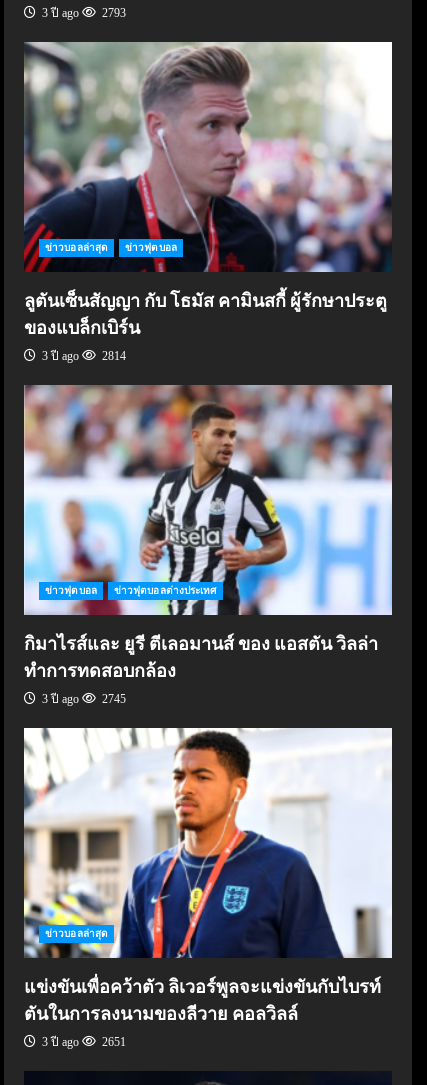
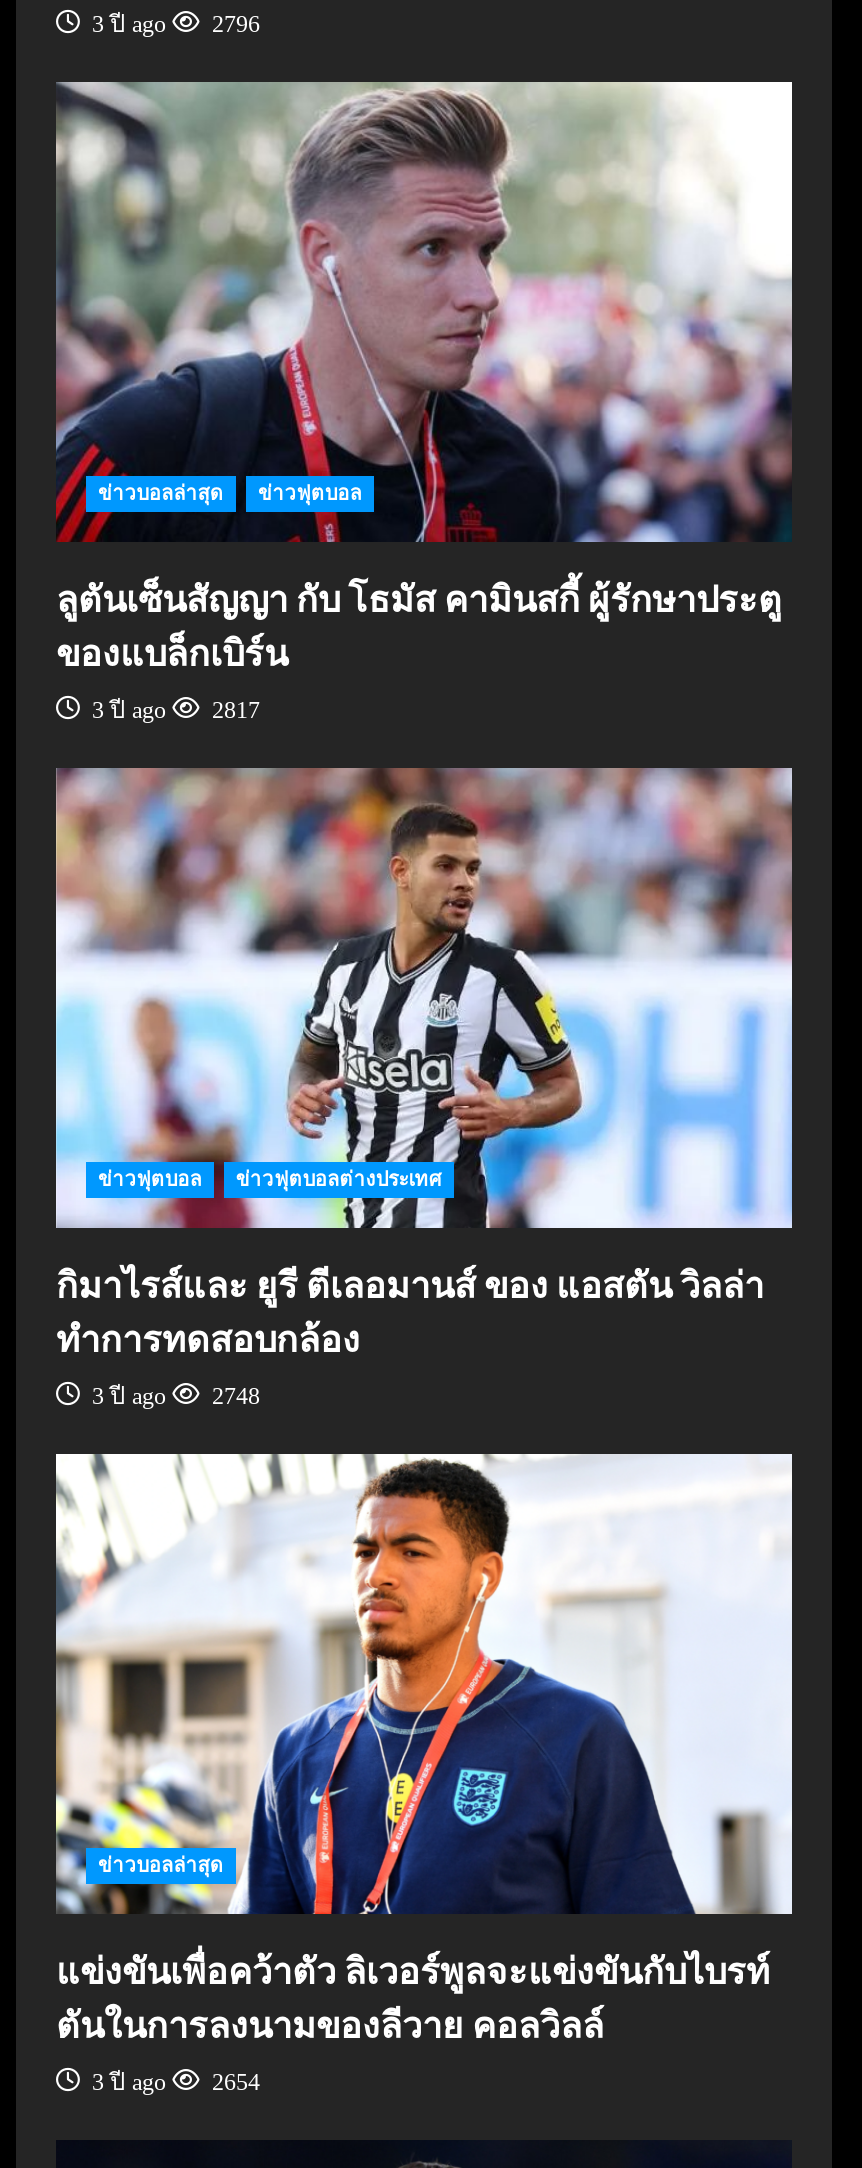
[39,6,126,20] 3 ปี ago 2793 -> [86,10,260,38] 3 ปี ago 2796
[39,349,126,363] 3 ปี ago 2814 -> [86,696,260,724] 3 ปี ago 2817
[39,692,126,706] 3 ปี ago 2745 -> [86,1382,260,1410] 3 ปี ago 2748
[39,1035,126,1049] 3 ปี ago 2651 -> [86,2068,260,2096] 3 ปี ago 2654

